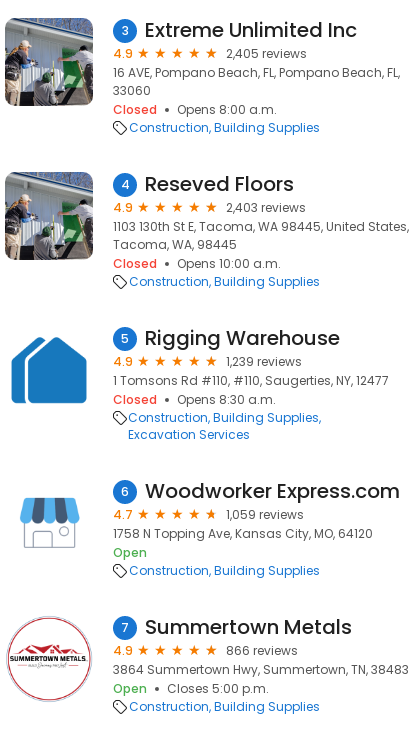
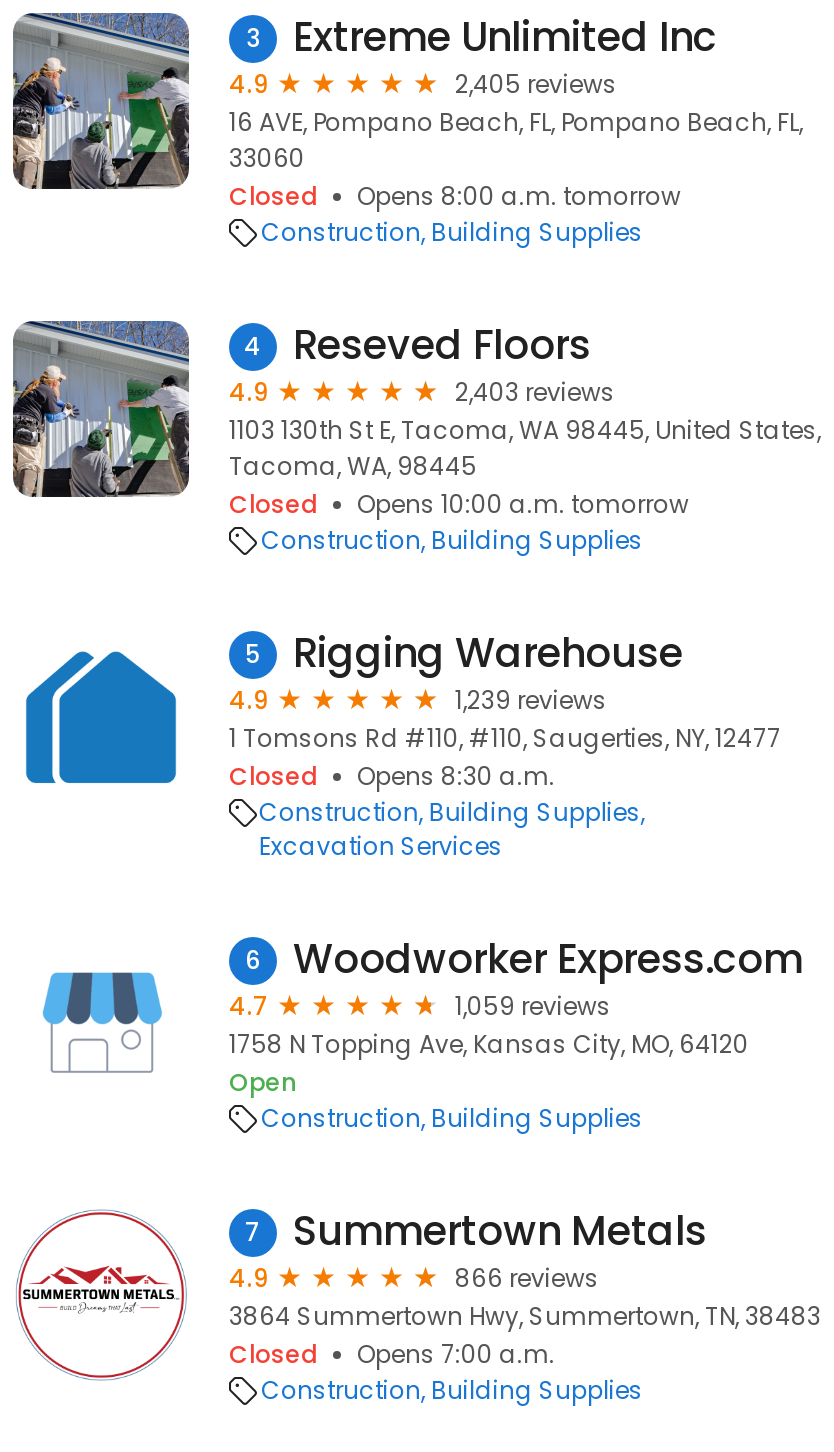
[177,101,277,118] Opens 8:00 a.m. -> [357,179,681,213] Opens 8:00 a.m. tomorrow
[177,255,281,272] Opens 10:00 a.m. -> [357,487,689,521] Opens 10:00 a.m. tomorrow
[113,680,269,697] Open | Closes 5:00 p.m. -> [229,1337,555,1371] Closed | Opens 7:00 a.m.

